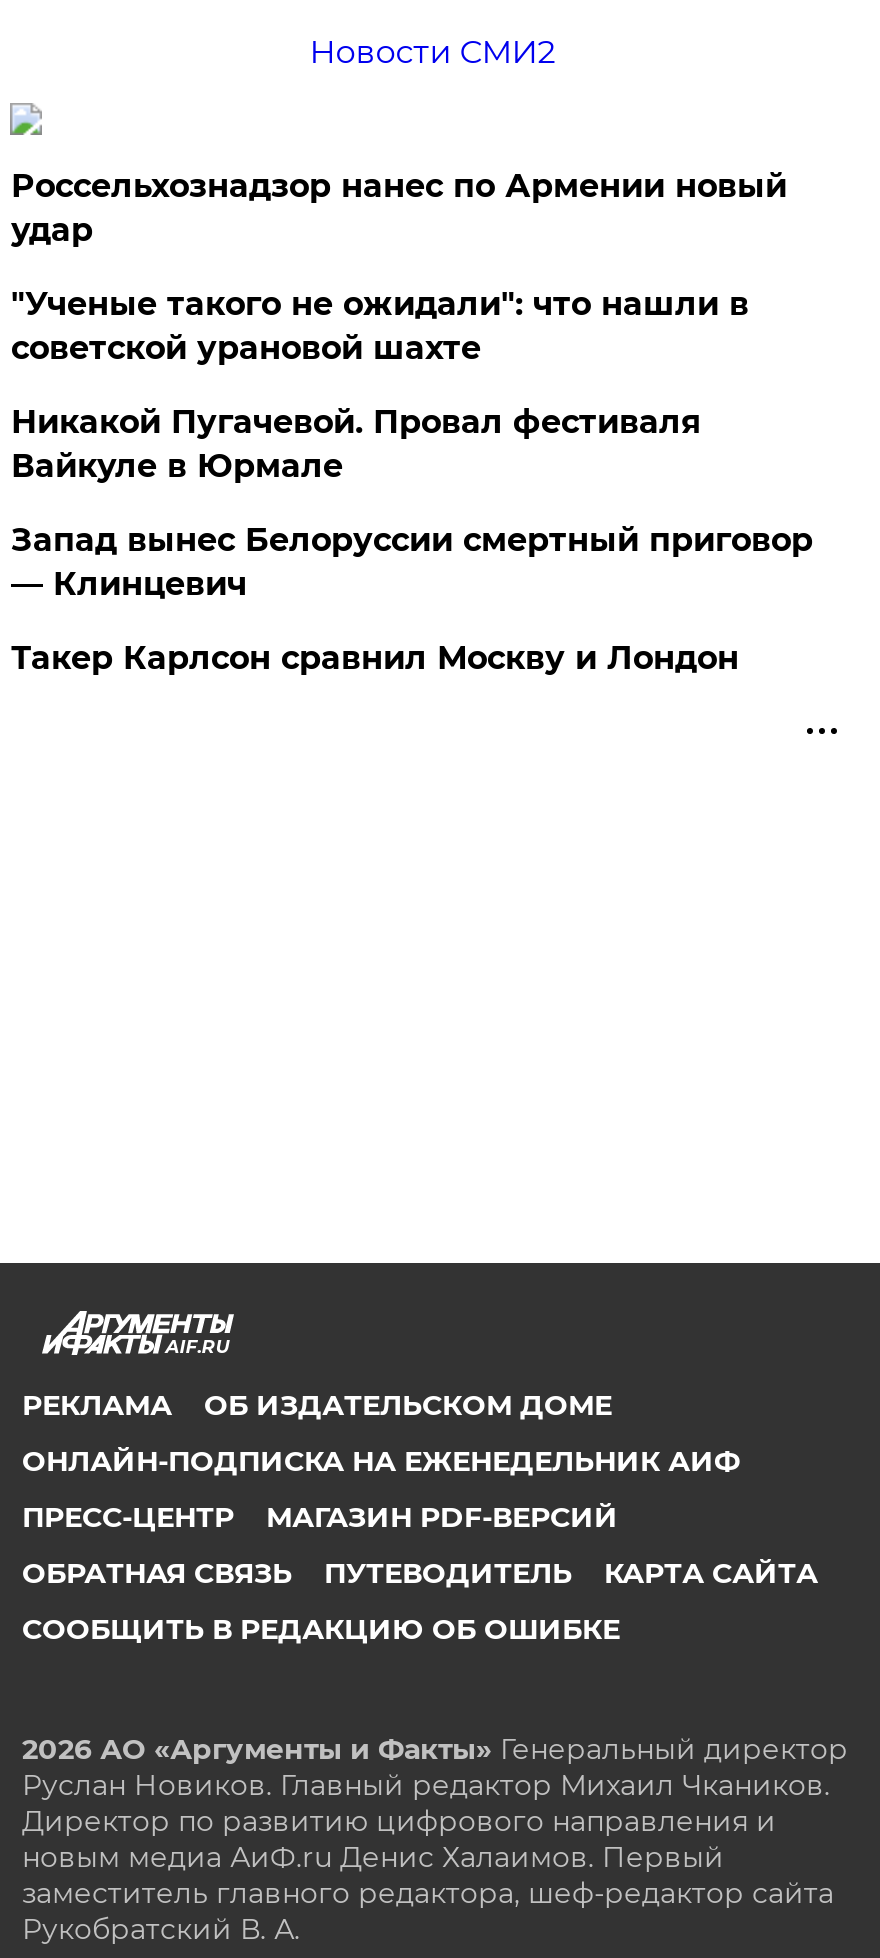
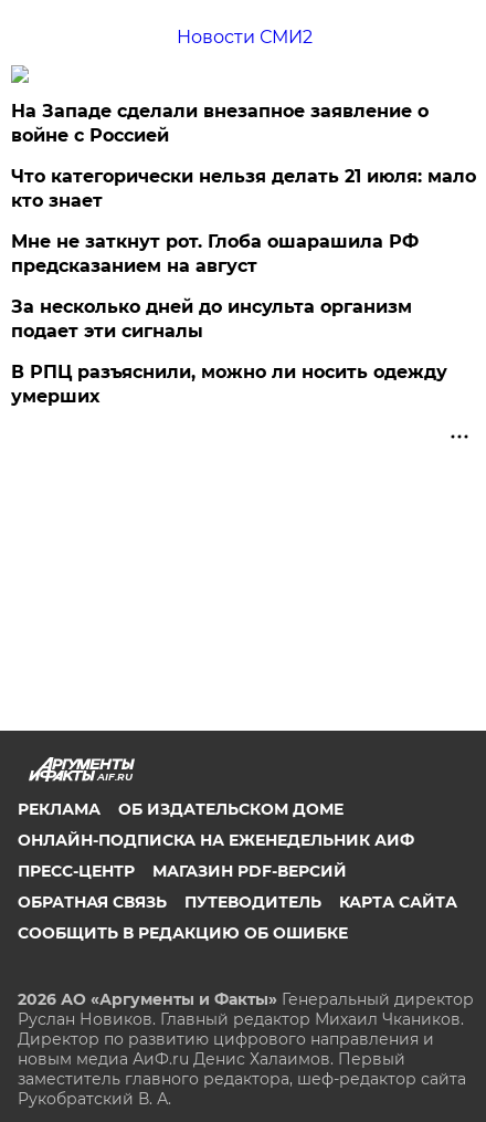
[11,167,787,249] Россельхознадзор нанес по Армении новый | удар -> [11,101,429,146] На Западе сделали внезапное заявление о | войне с Россией
[11,285,749,367] "Ученые такого не ожидали": что нашли в | советской урановой шахте -> [11,166,477,211] Что категорически нельзя делать 21 июля: мало | кто знает
[11,403,701,485] Никакой Пугачевой. Провал фестиваля | Вайкуле в Юрмале -> [11,231,419,277] Мне не заткнут рот. Глоба ошарашила РФ | предсказанием на август
[11,521,813,603] Запад вынес Белоруссии смертный приговор | — Клинцевич -> [11,297,412,342] За несколько дней до инсульта организм | подает эти сигналы
[11,639,739,677] Такер Карлсон сравнил Москву и Лондон -> [11,362,448,407] В РПЦ разъяснили, можно ли носить одежду | умерших

